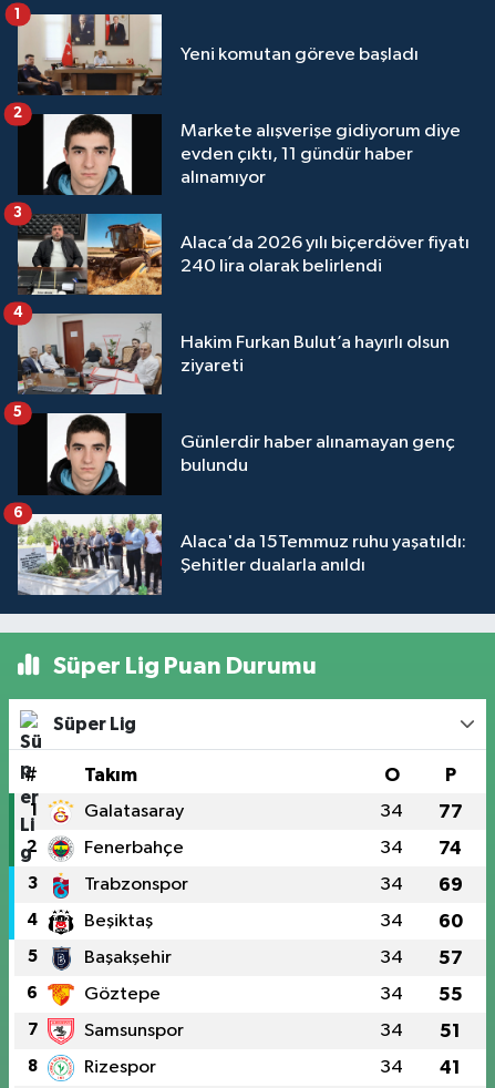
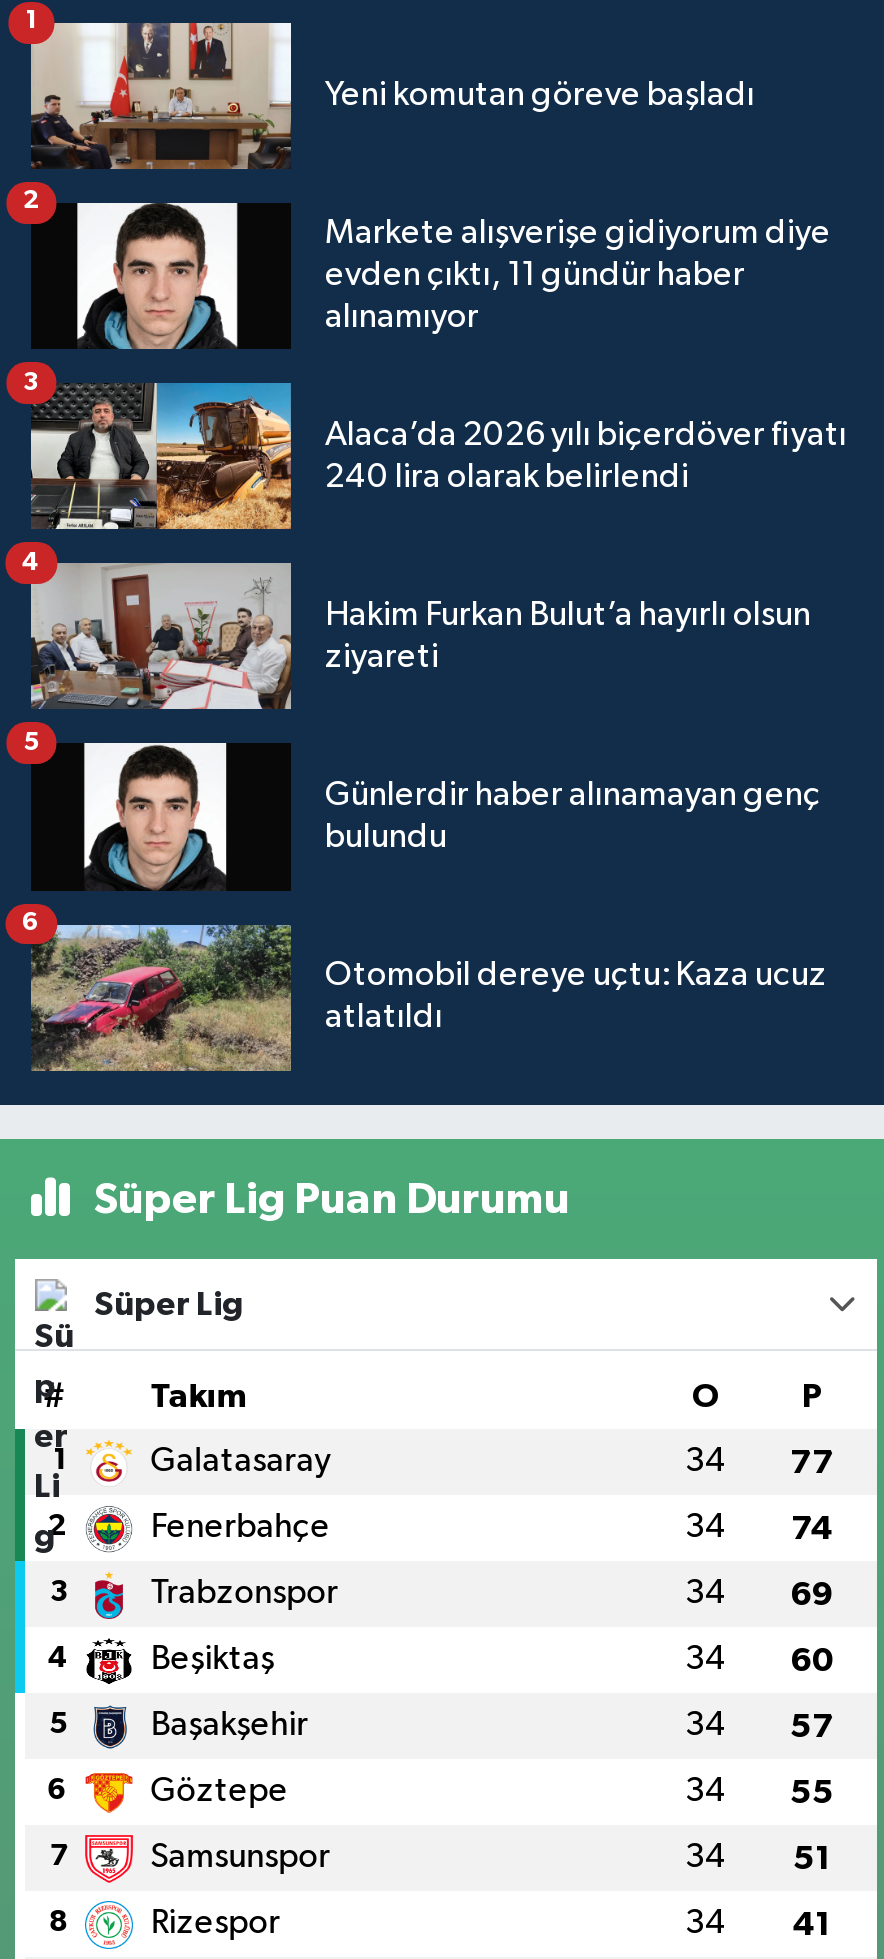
[17,513,466,596] [image] | Alaca'da 15Temmuz ruhu yaşatıldı: | Şehitler dualarla anıldı -> [31,923,827,1073] [image] | Otomobil dereye uçtu: Kaza ucuz | atlatıldı

